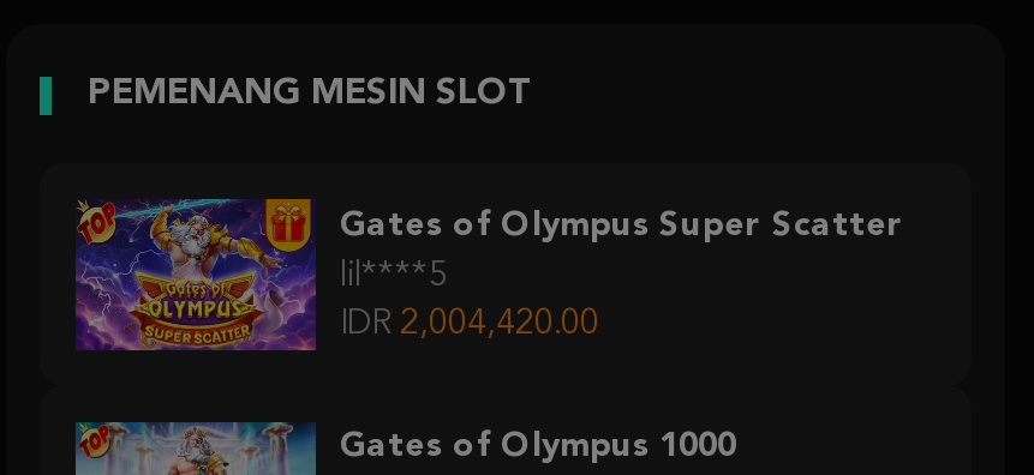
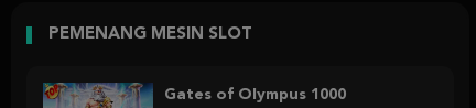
[73,196,904,354] [image] | Gates of Olympus Super Scatter | lil****5 | IDR 2,004,420.00 -> none

